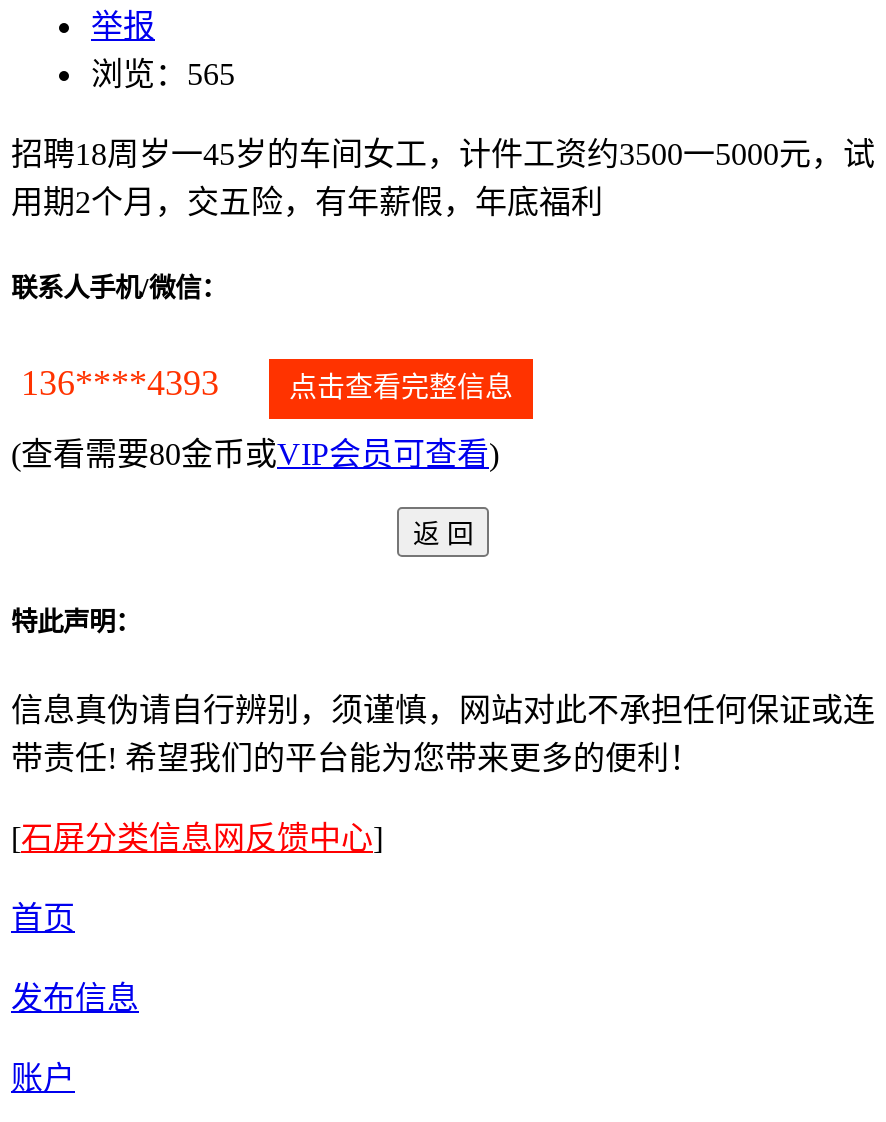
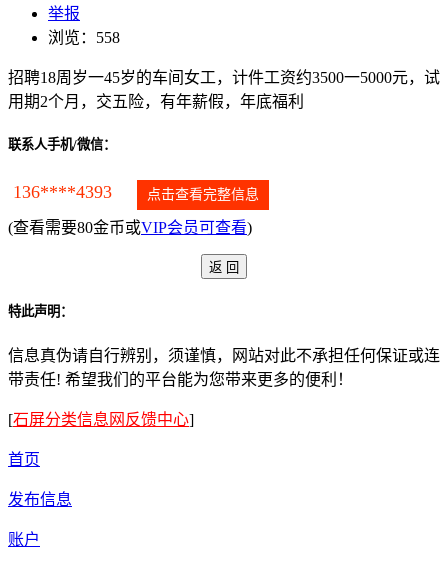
[91,57,235,91] 浏览：565 -> [48,29,120,46] 浏览：558

